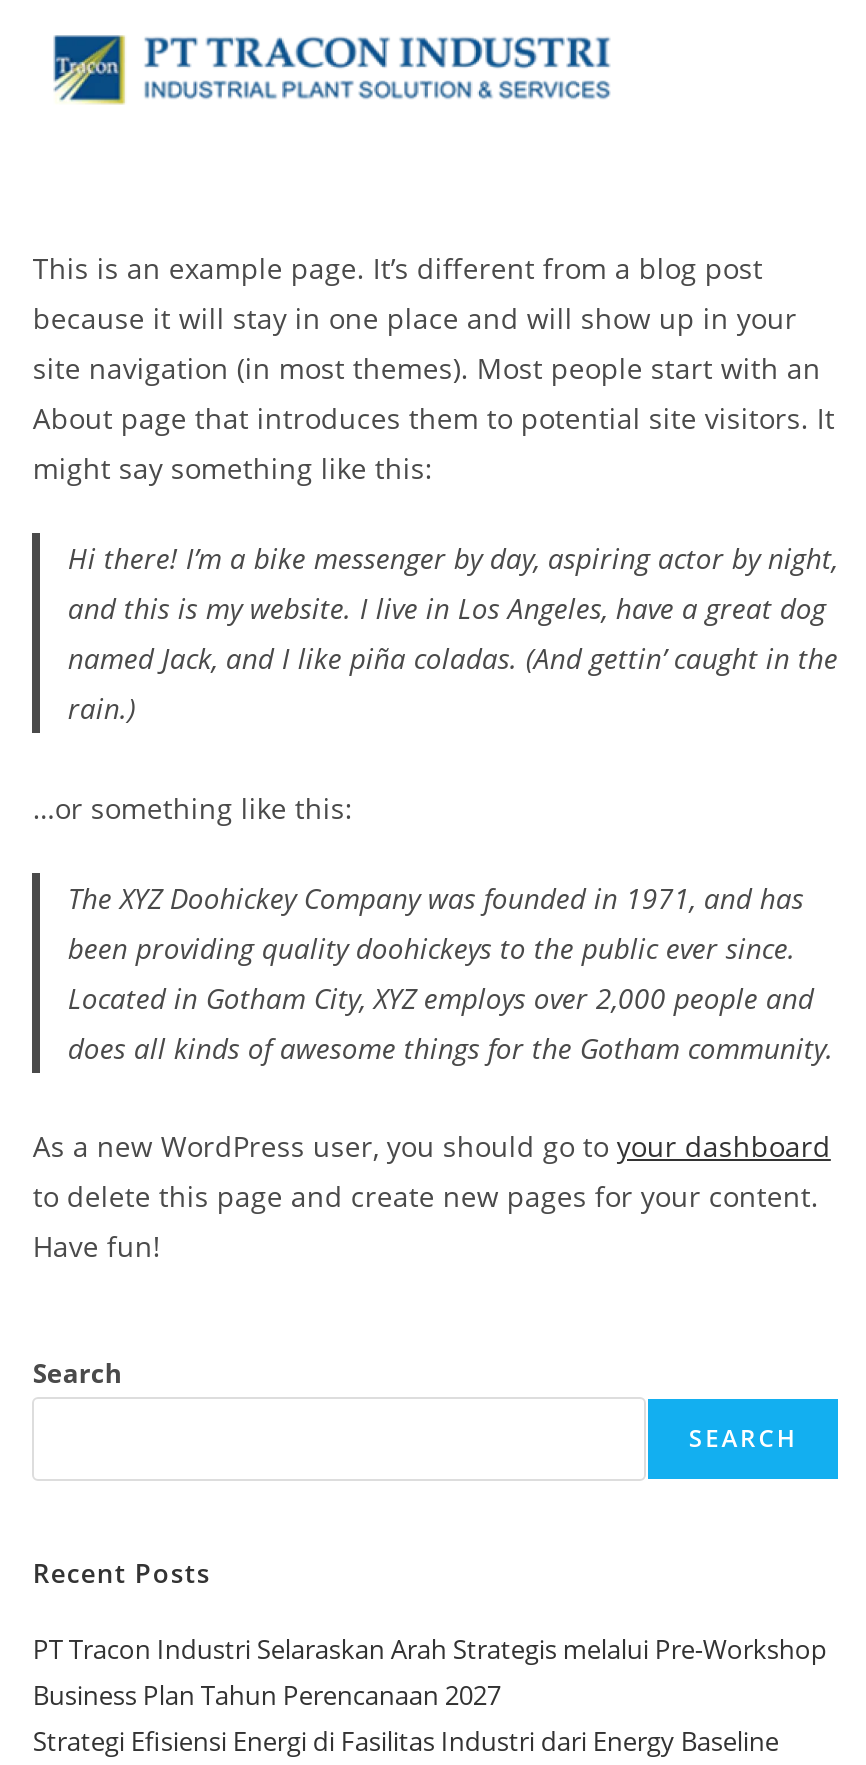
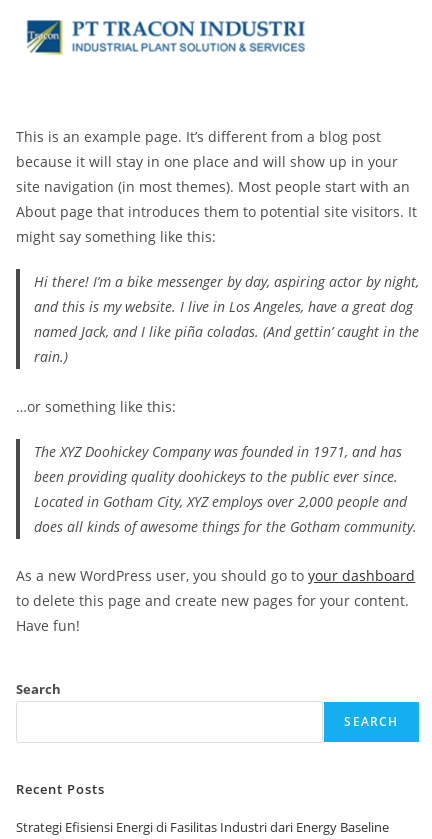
[33,1631,827,1713] PT Tracon Industri Selaraskan Arah Strategis melalui Pre-Workshop | Business Plan Tahun Perencanaan 2027 -> none

